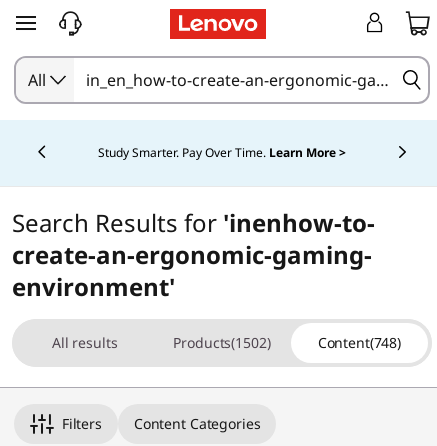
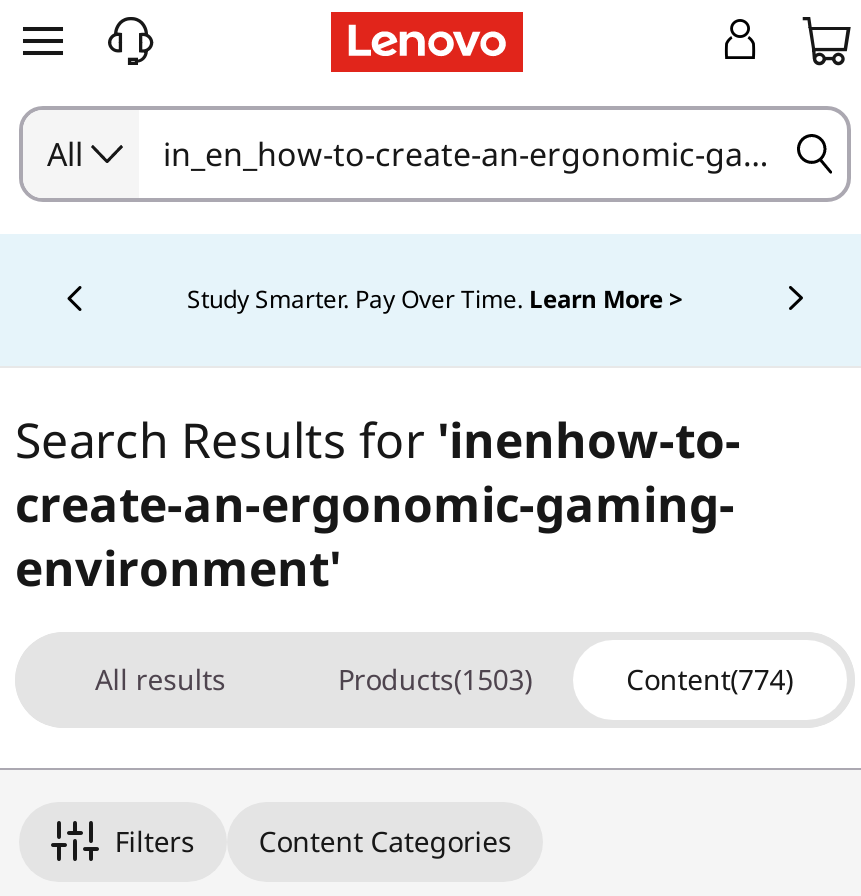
[173,333,401,352] Products(1502) | Content(748) -> [338,660,793,698] Products(1503) | Content(774)

